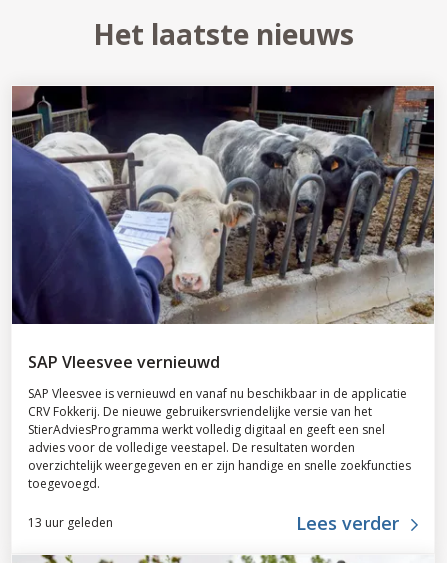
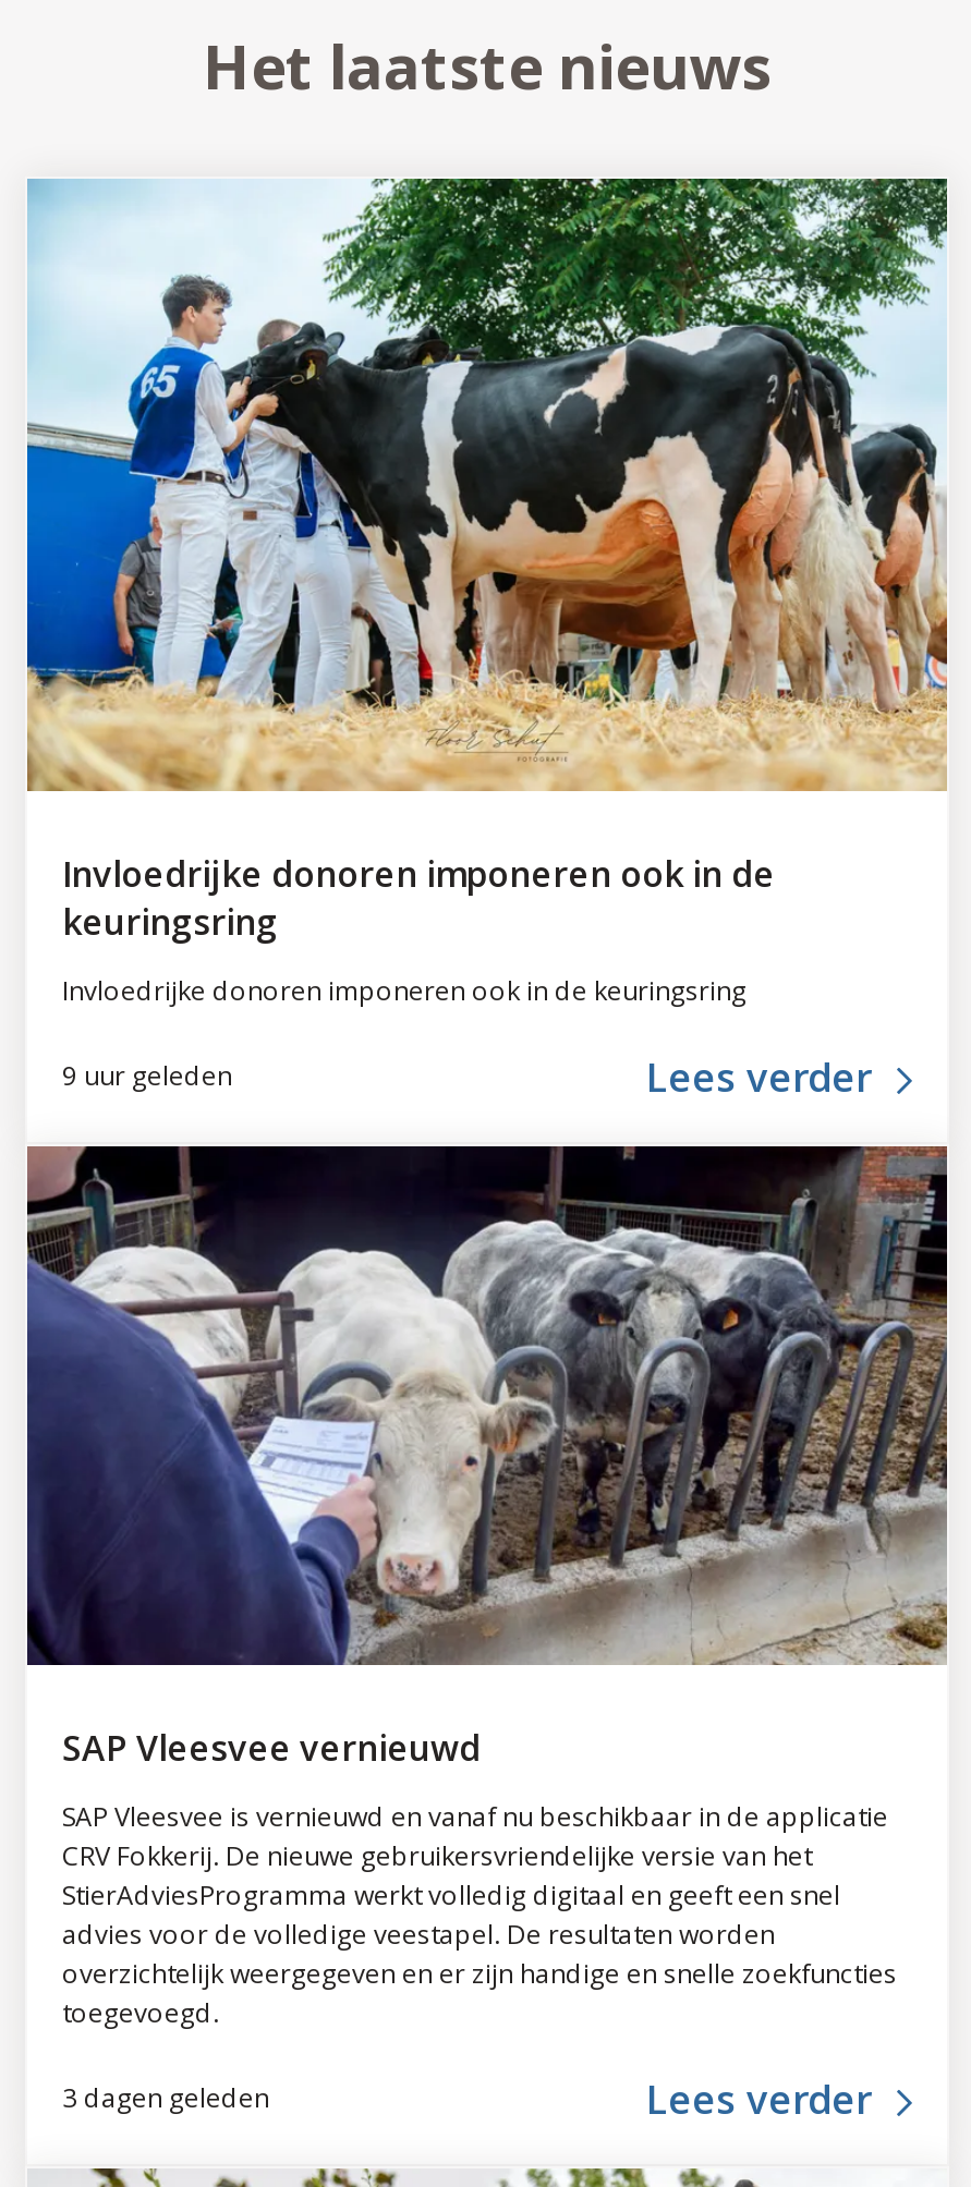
none -> [25,177,949,1104] [image] | Invloedrijke donoren imponeren ook in de | keuringsring | Invloedrijke donoren imponeren ook in de keuringsring | 9 uur geleden | Lees verder
[28,513,113,530] 13 uur geleden -> [62,2079,269,2116] 3 dagen geleden

